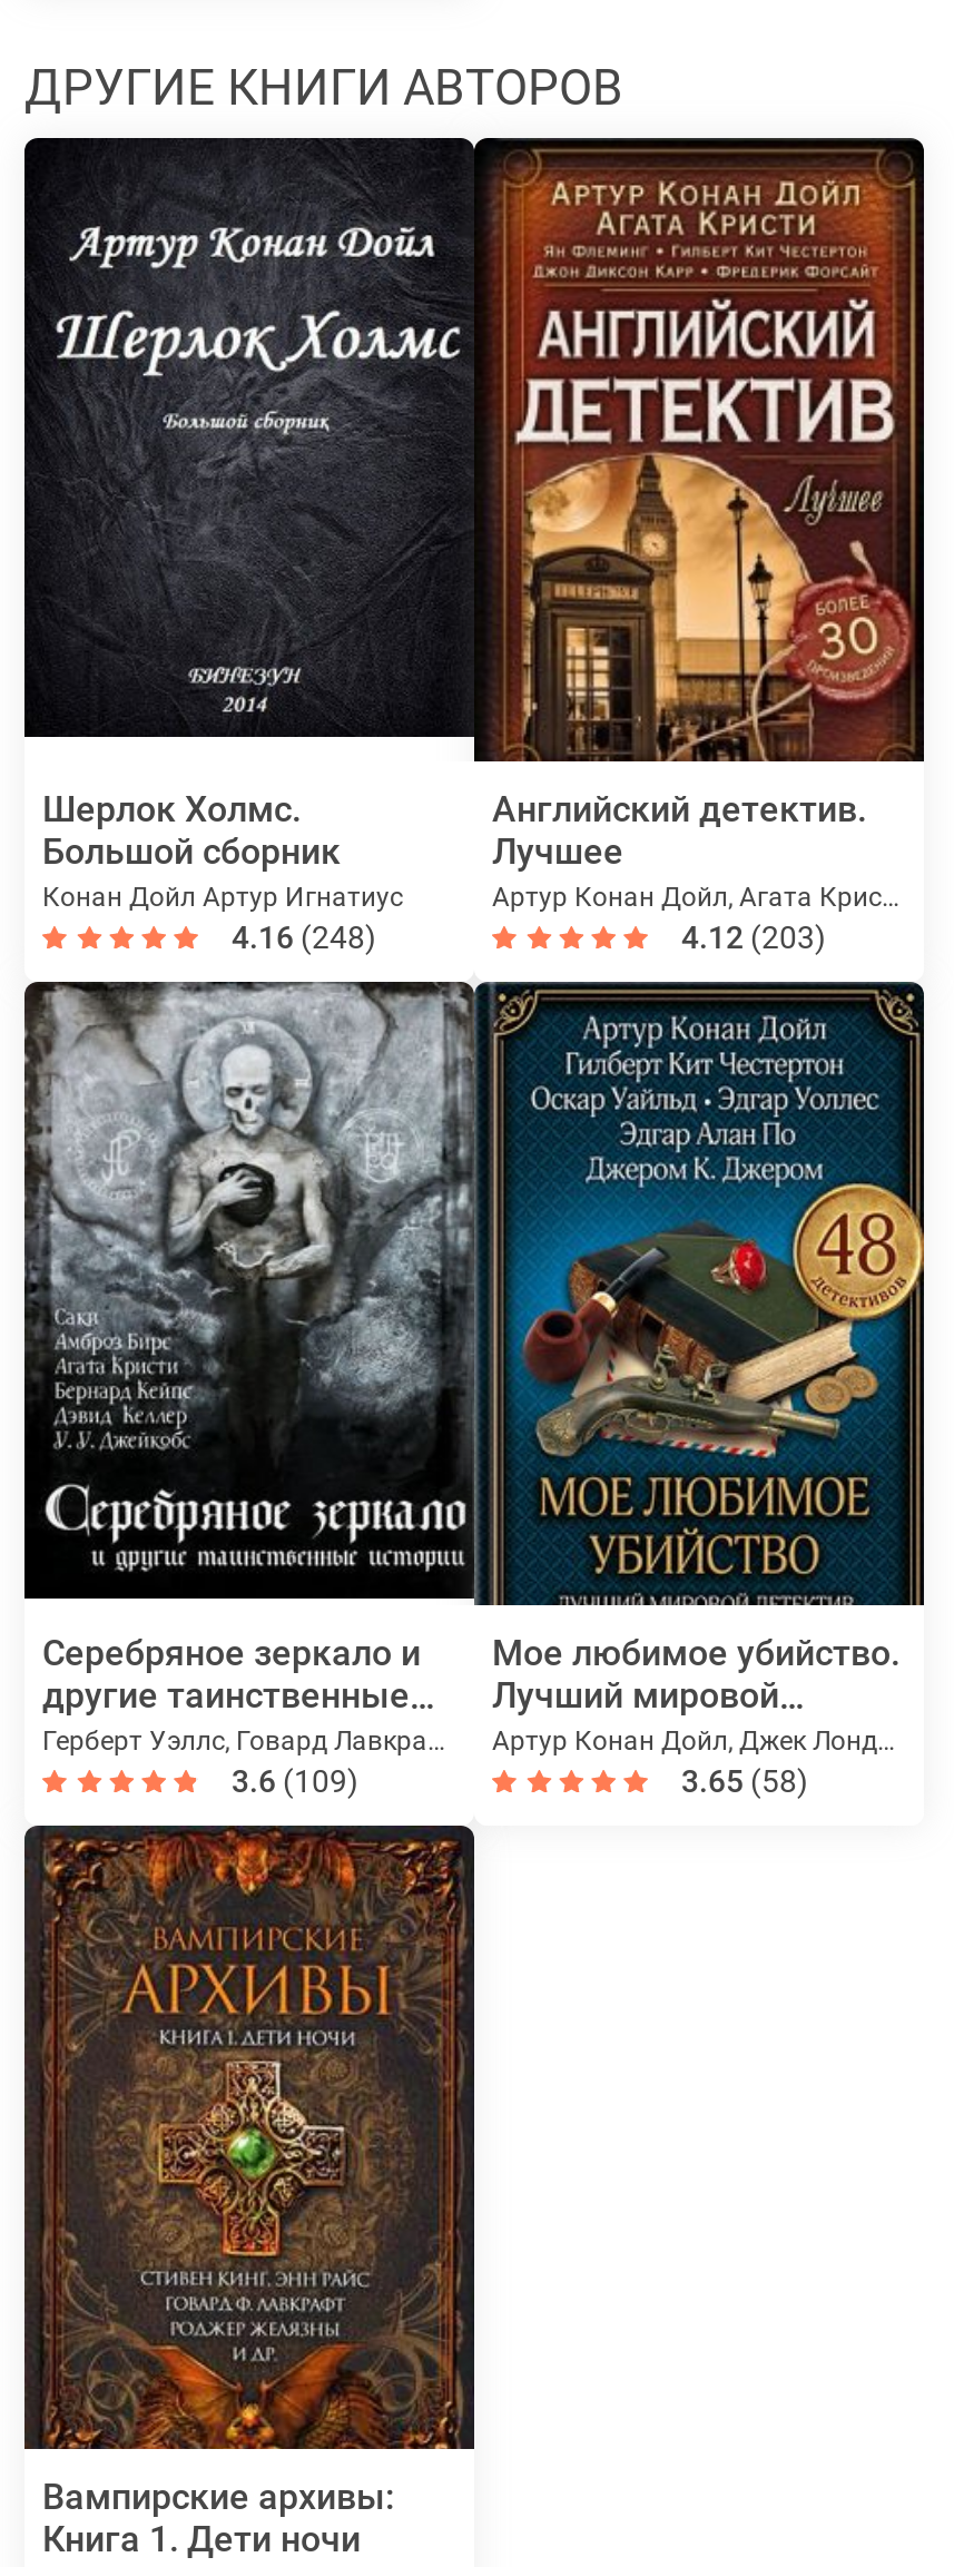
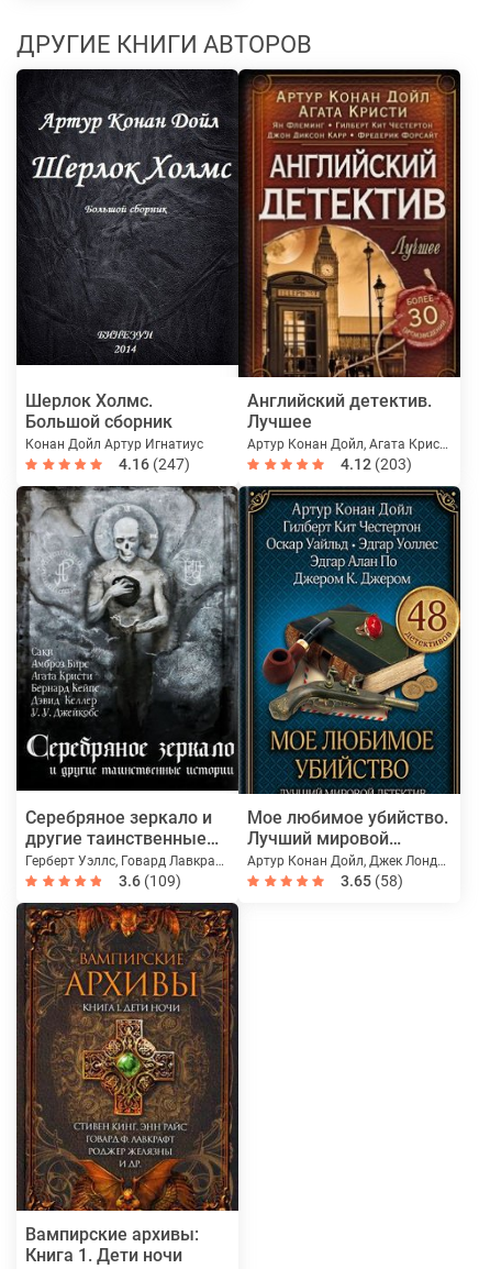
[232,920,376,956] 4.16 (248) -> [119,456,190,473] 4.16 (247)

